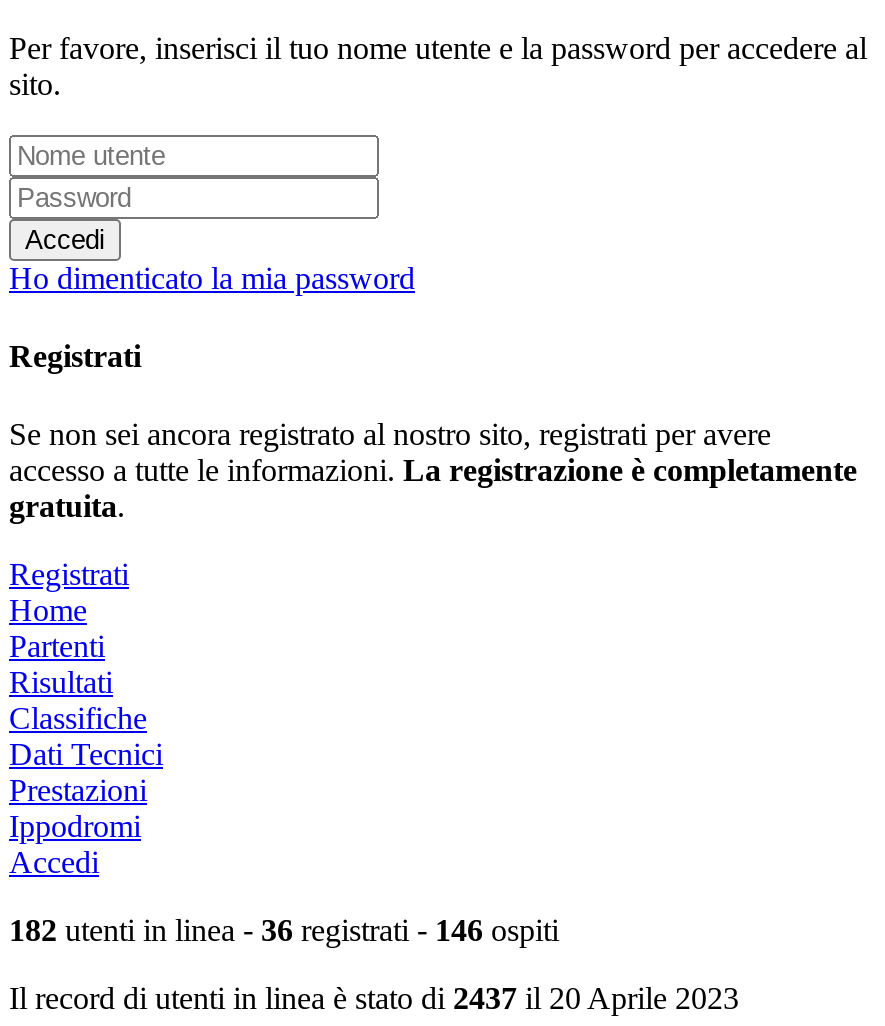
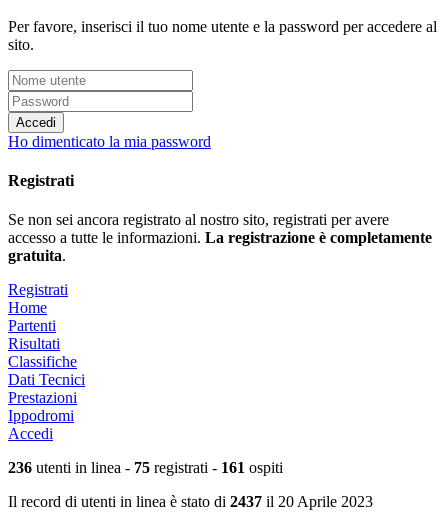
[9,913,559,947] 182 utenti in linea - 36 registrati - 146 ospiti -> [8,459,283,476] 236 utenti in linea - 75 registrati - 161 ospiti

